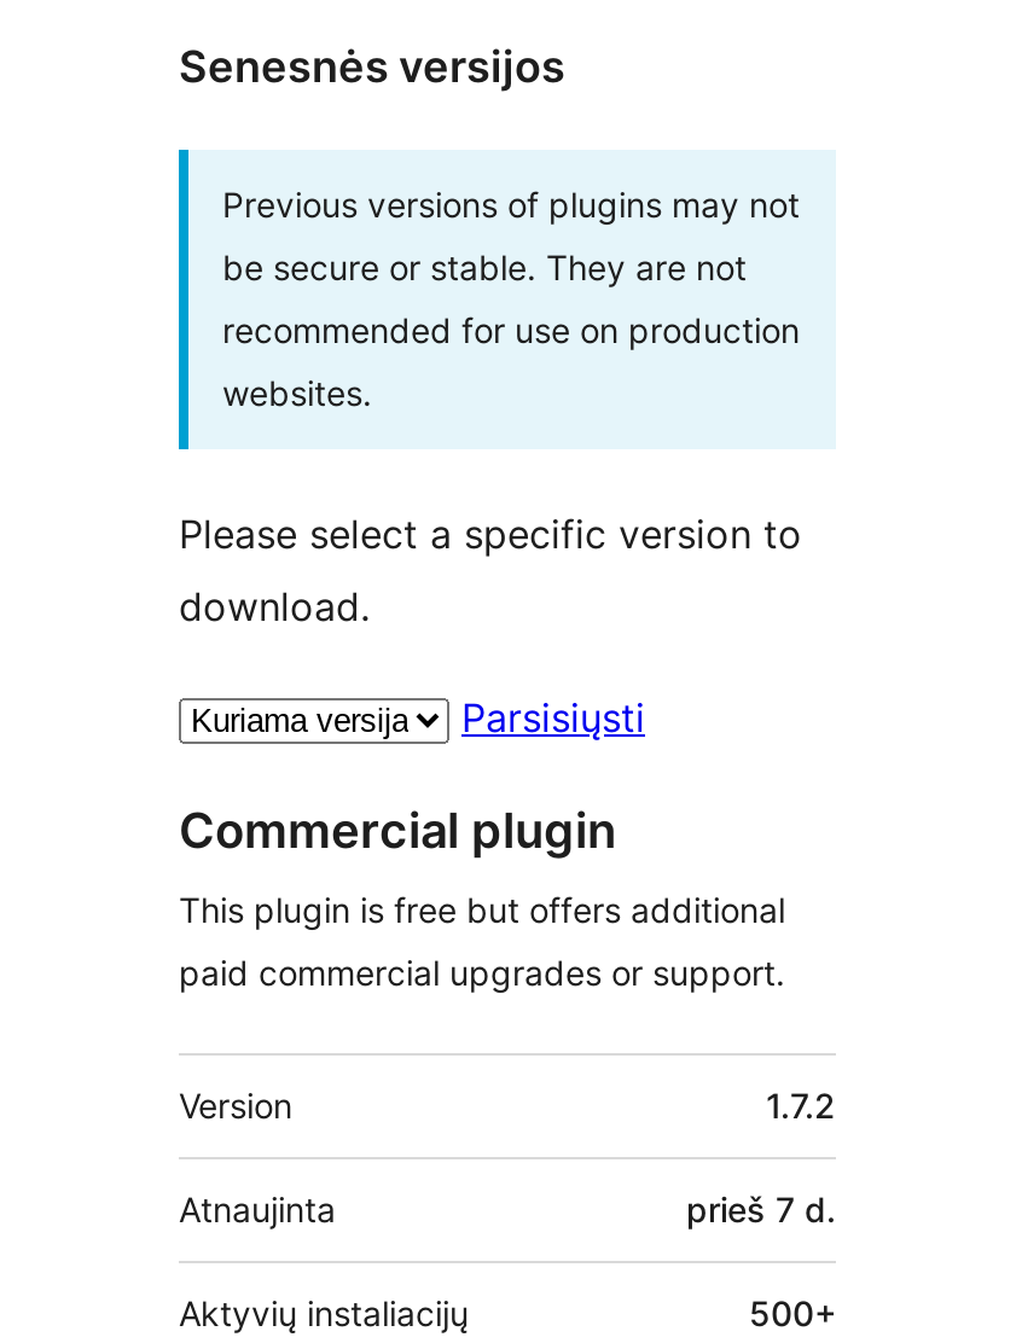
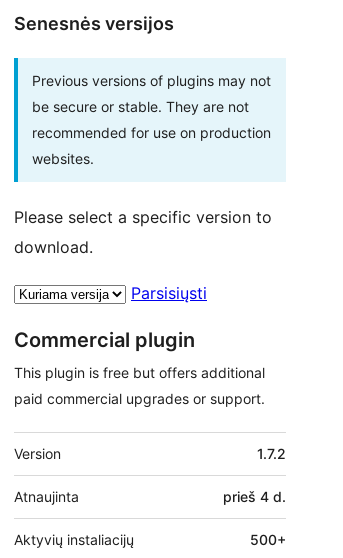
[686,1187,836,1228] prieš 7 d. -> [223,487,286,504] prieš 4 d.

